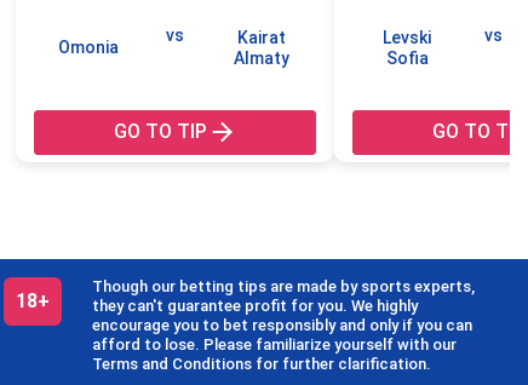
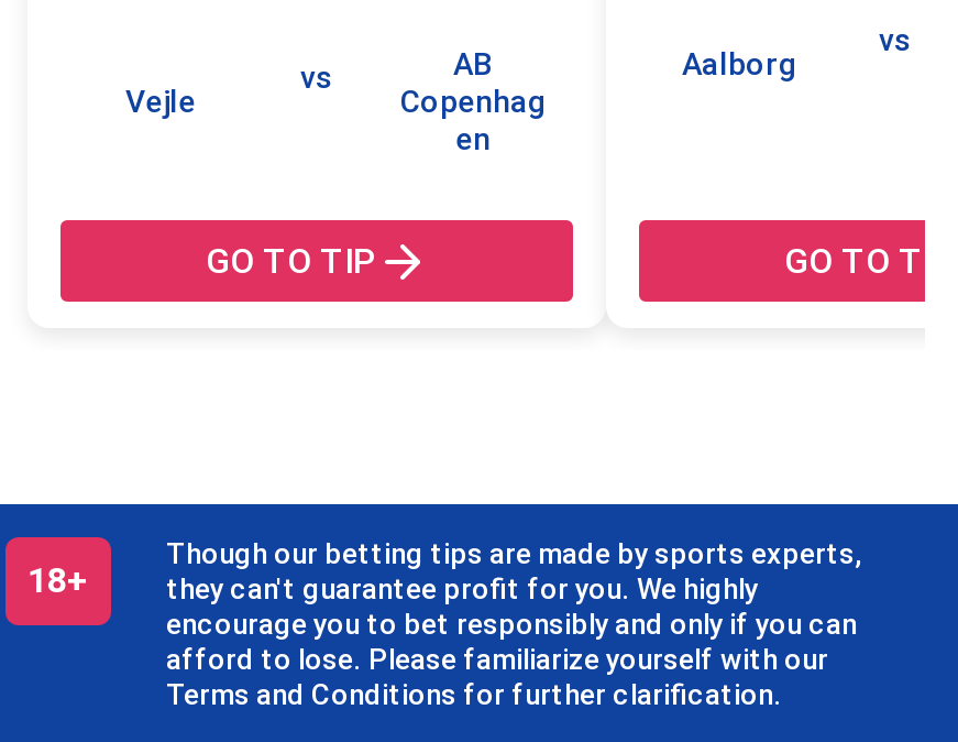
[233,27,289,67] Kairat | Almaty -> [400,45,546,155] AB | Copenhag | en
[383,27,432,67] Levski | Sofia -> [682,45,796,80] Aalborg
[59,38,119,57] Omonia -> [125,83,196,118] Vejle

